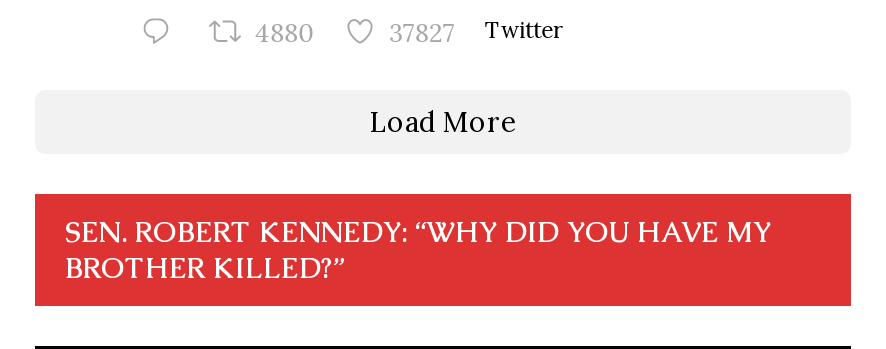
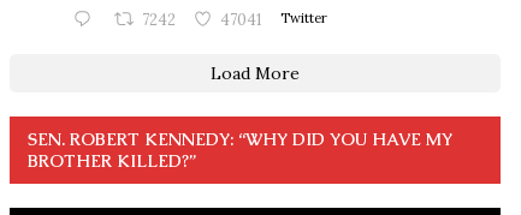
[255,16,455,48] 4880 | 37827 -> [142,9,263,29] 7242 | 47041

